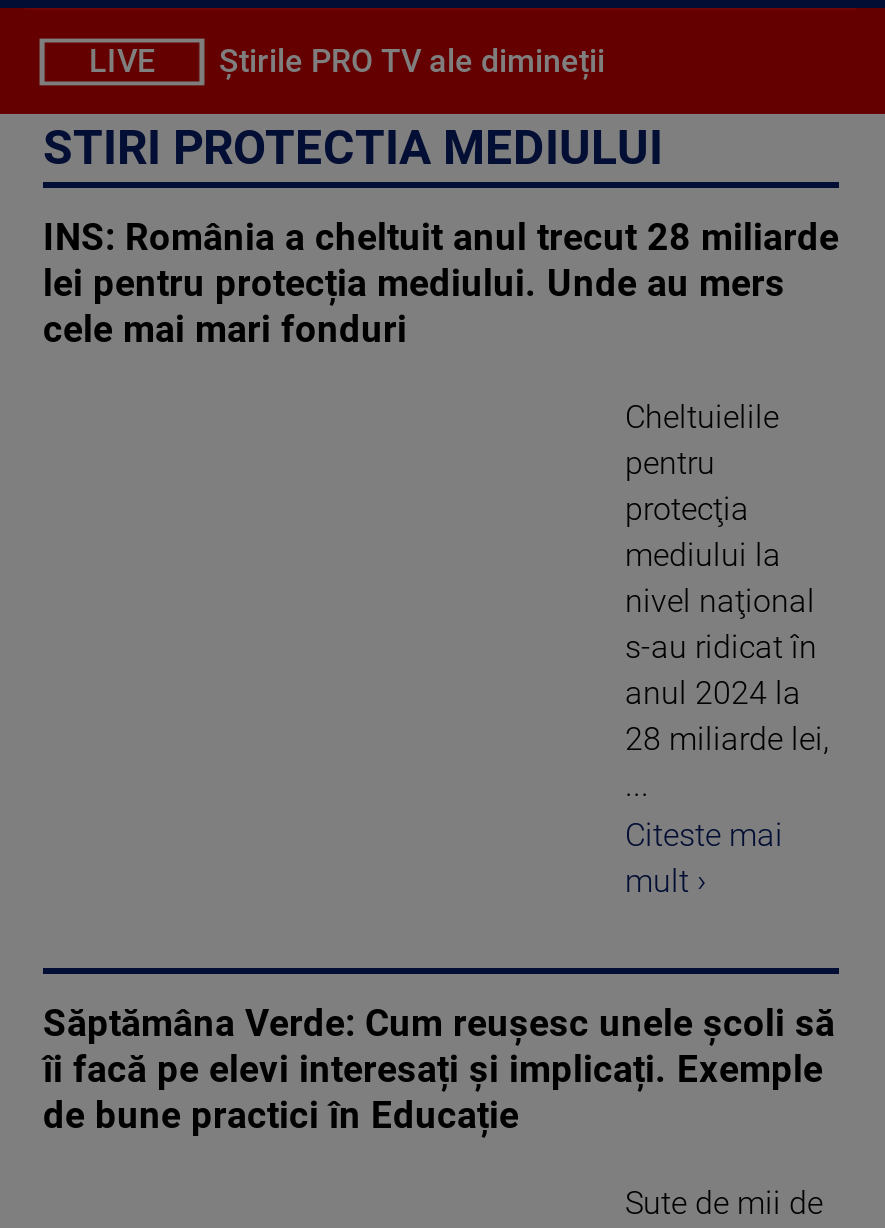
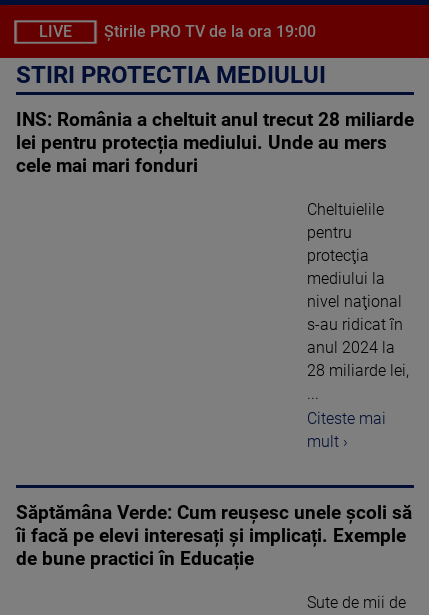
[219,42,605,80] Știrile PRO TV ale dimineții -> [104,22,316,41] Știrile PRO TV de la ora 19:00

